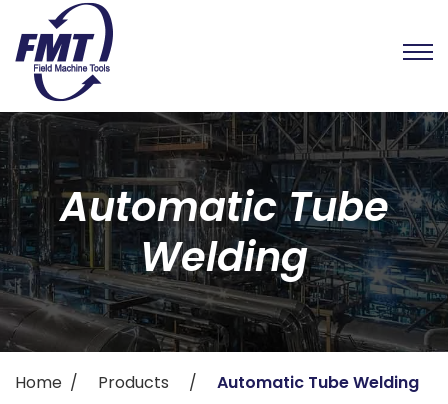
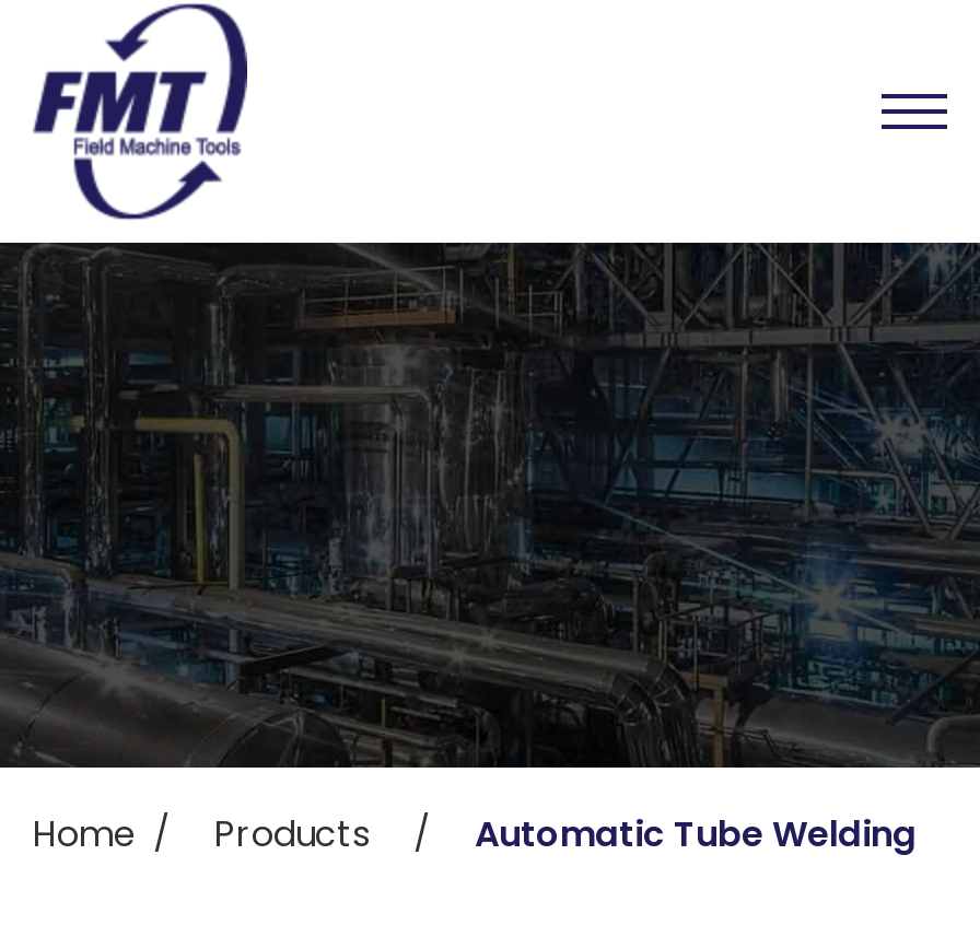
[59,179,388,285] Automatic Tube | Welding -> none

